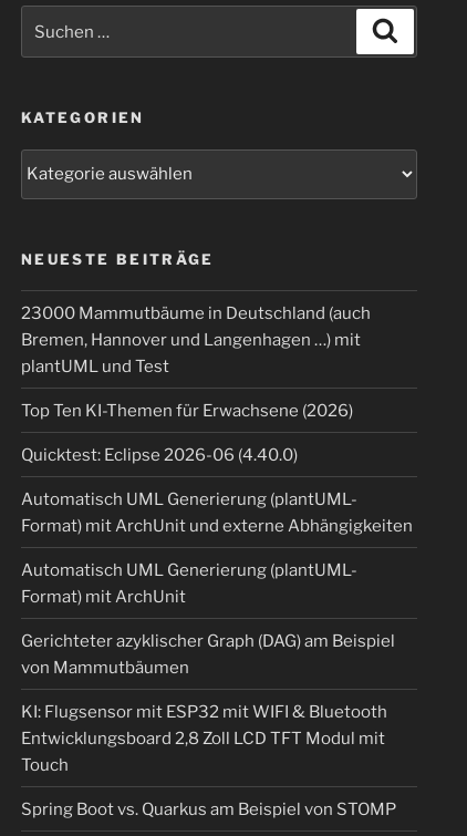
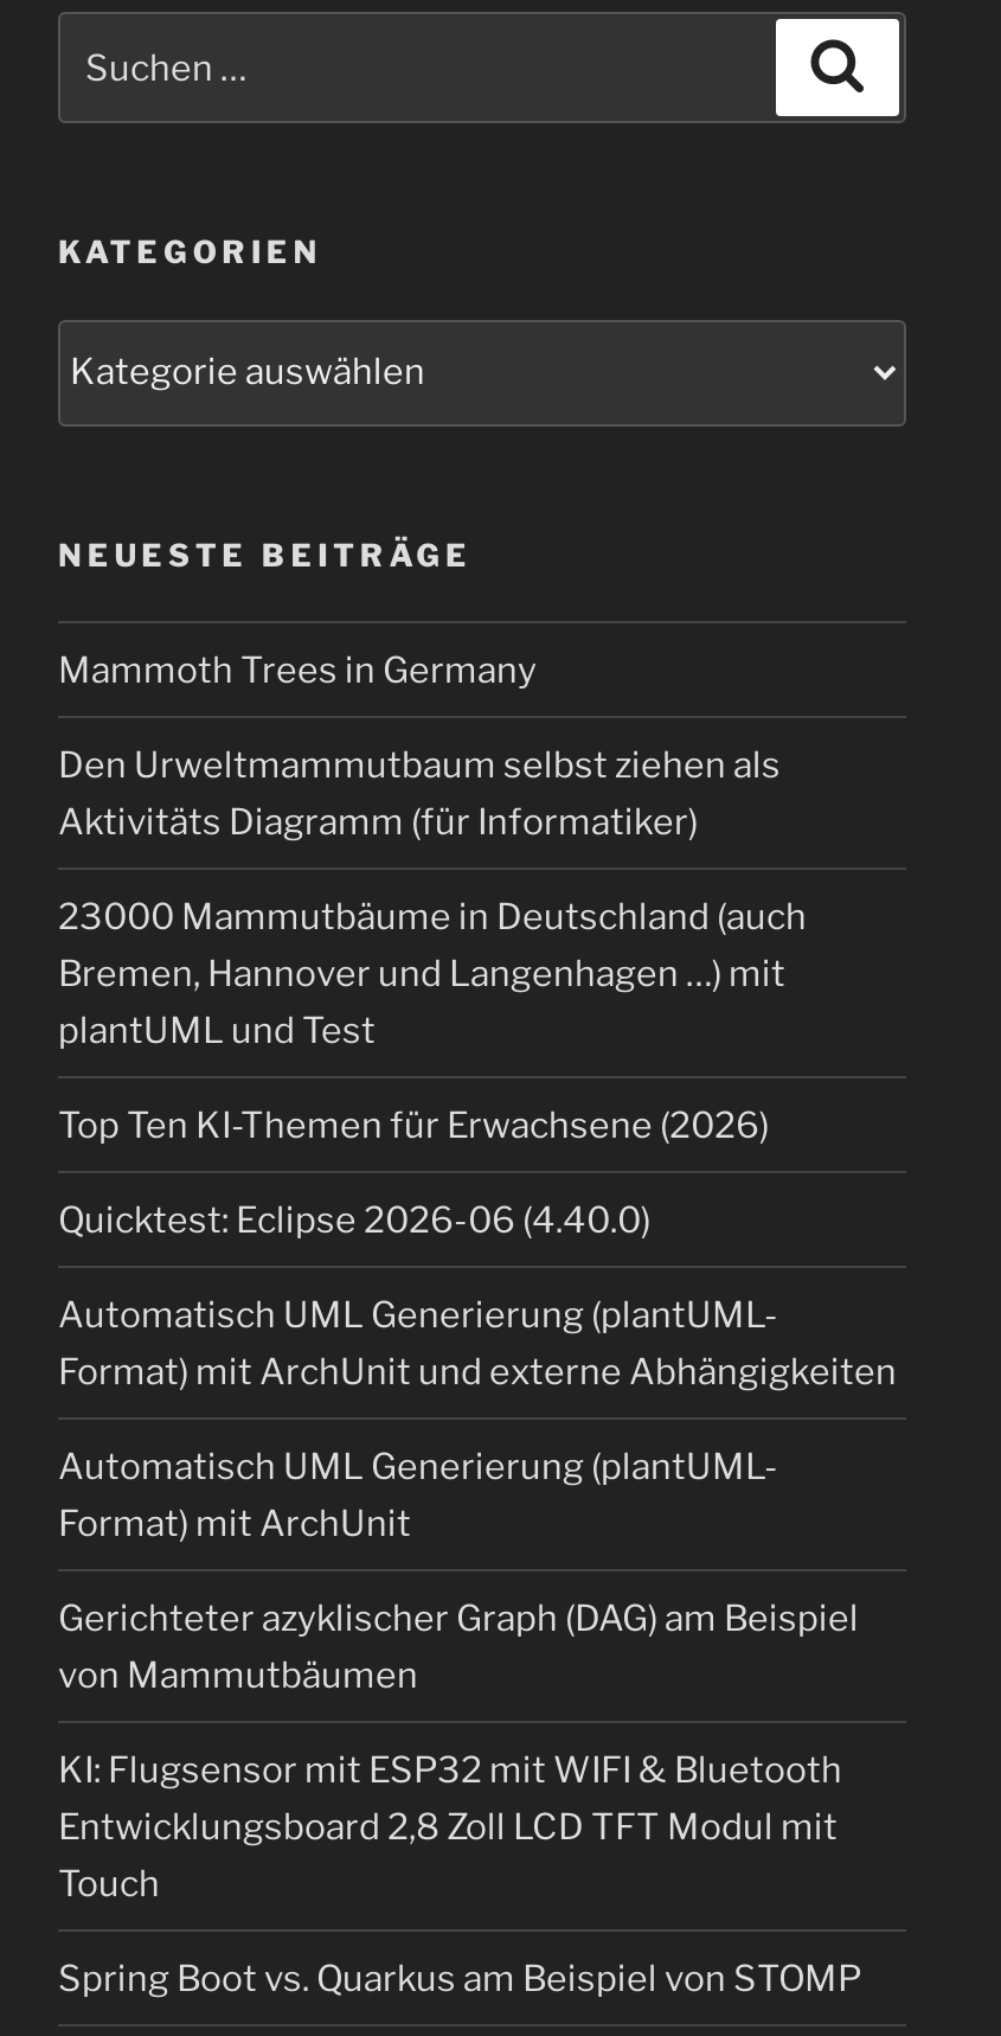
none -> [58,648,781,843] Mammoth Trees in Germany | Den Urweltmammutbaum selbst ziehen als | Aktivitäts Diagramm (für Informatiker)

